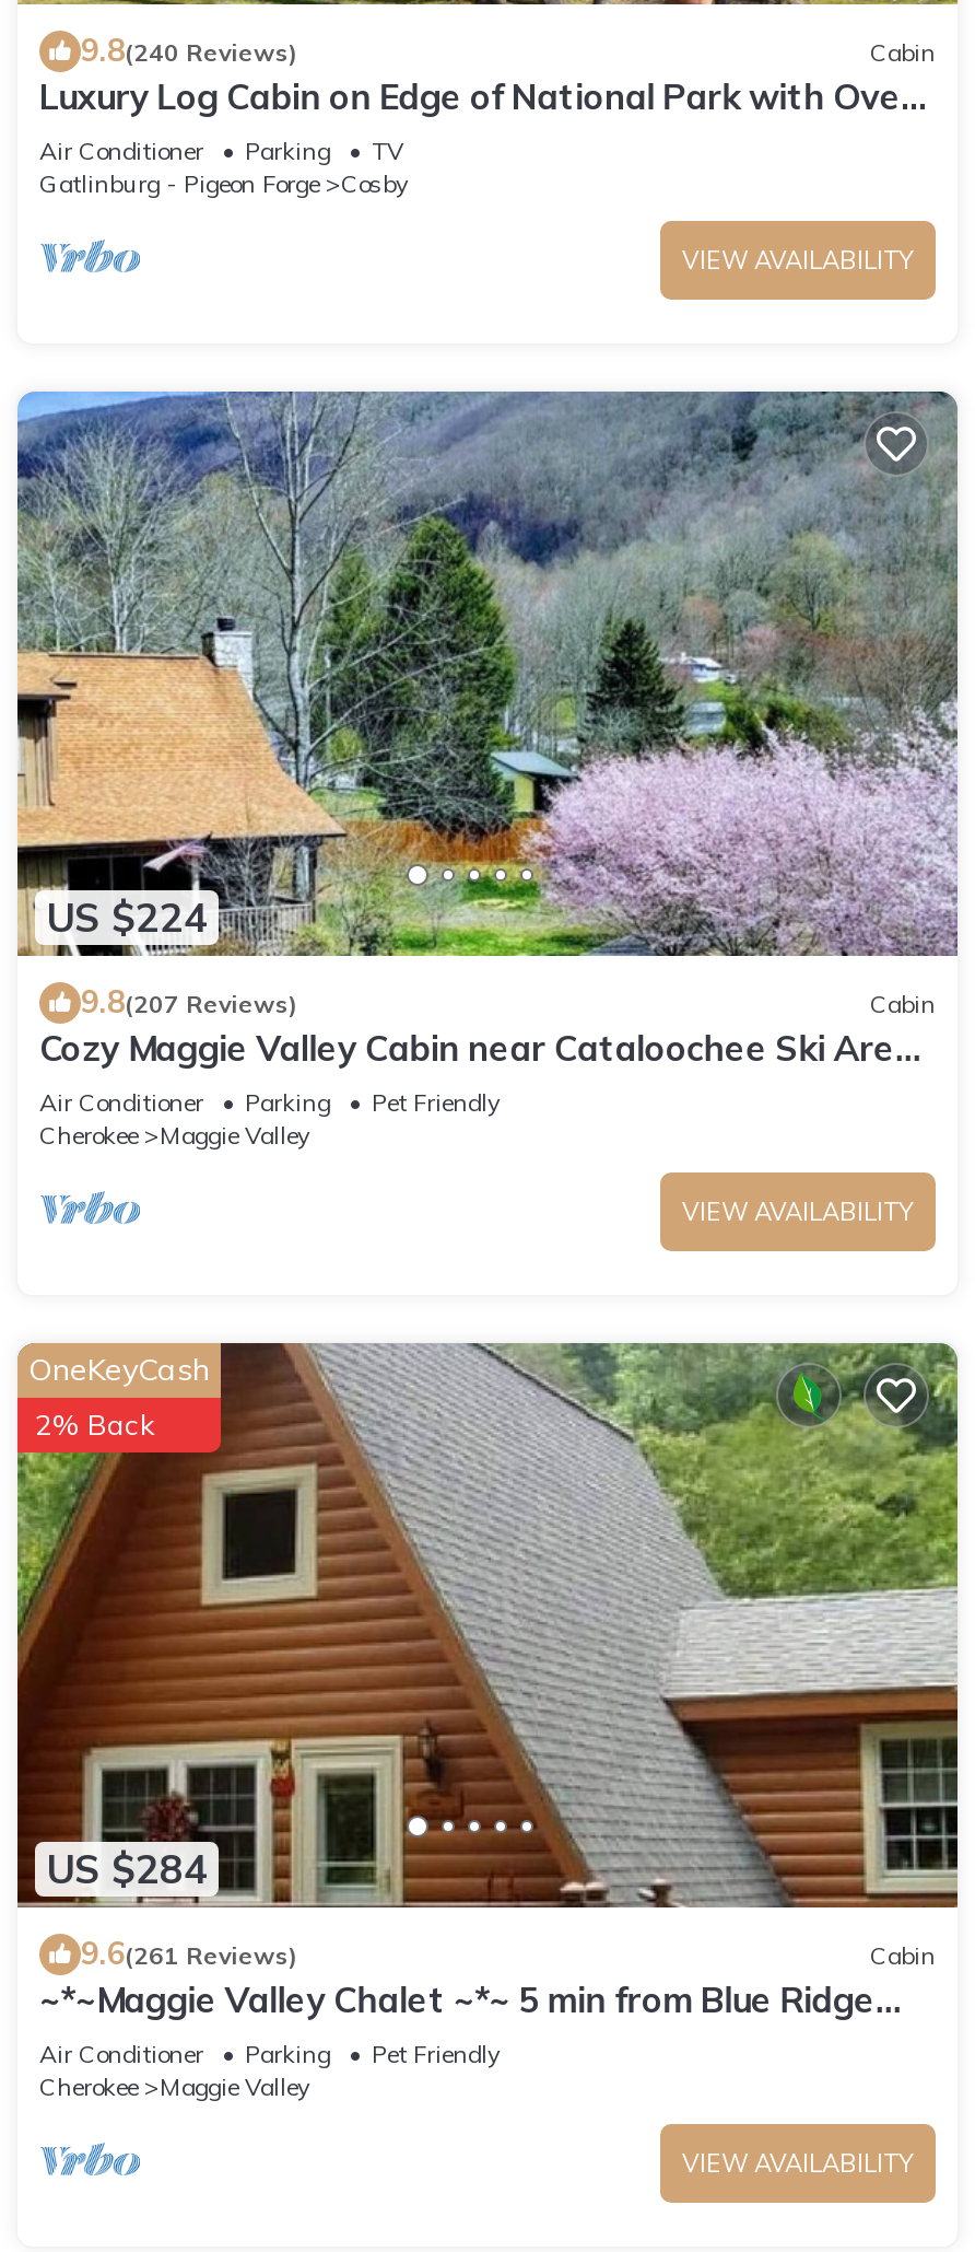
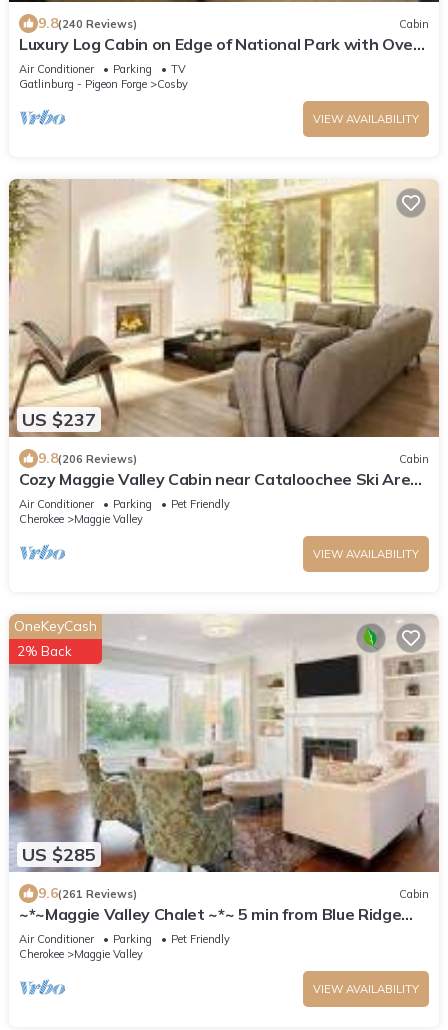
[15,389,960,958] [image] | US $224 -> [8,178,440,438] [image] | US $237
[81,982,297,1022] 9.8(207 Reviews) -> [38,449,137,467] 9.8(206 Reviews)
[15,1341,960,1910] [image] | US $284 -> [8,614,439,873] [image] | US $285

